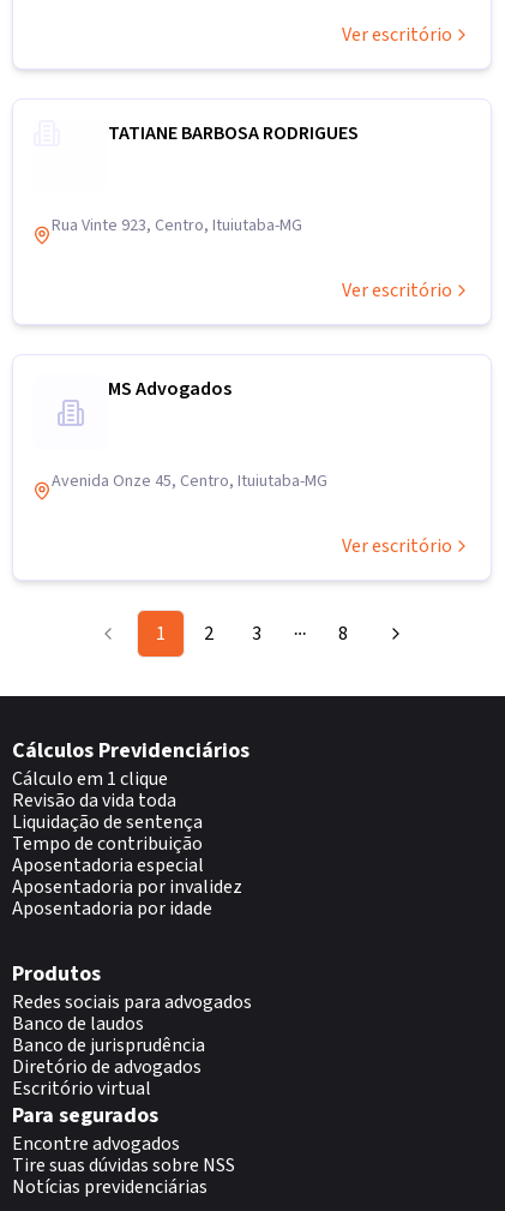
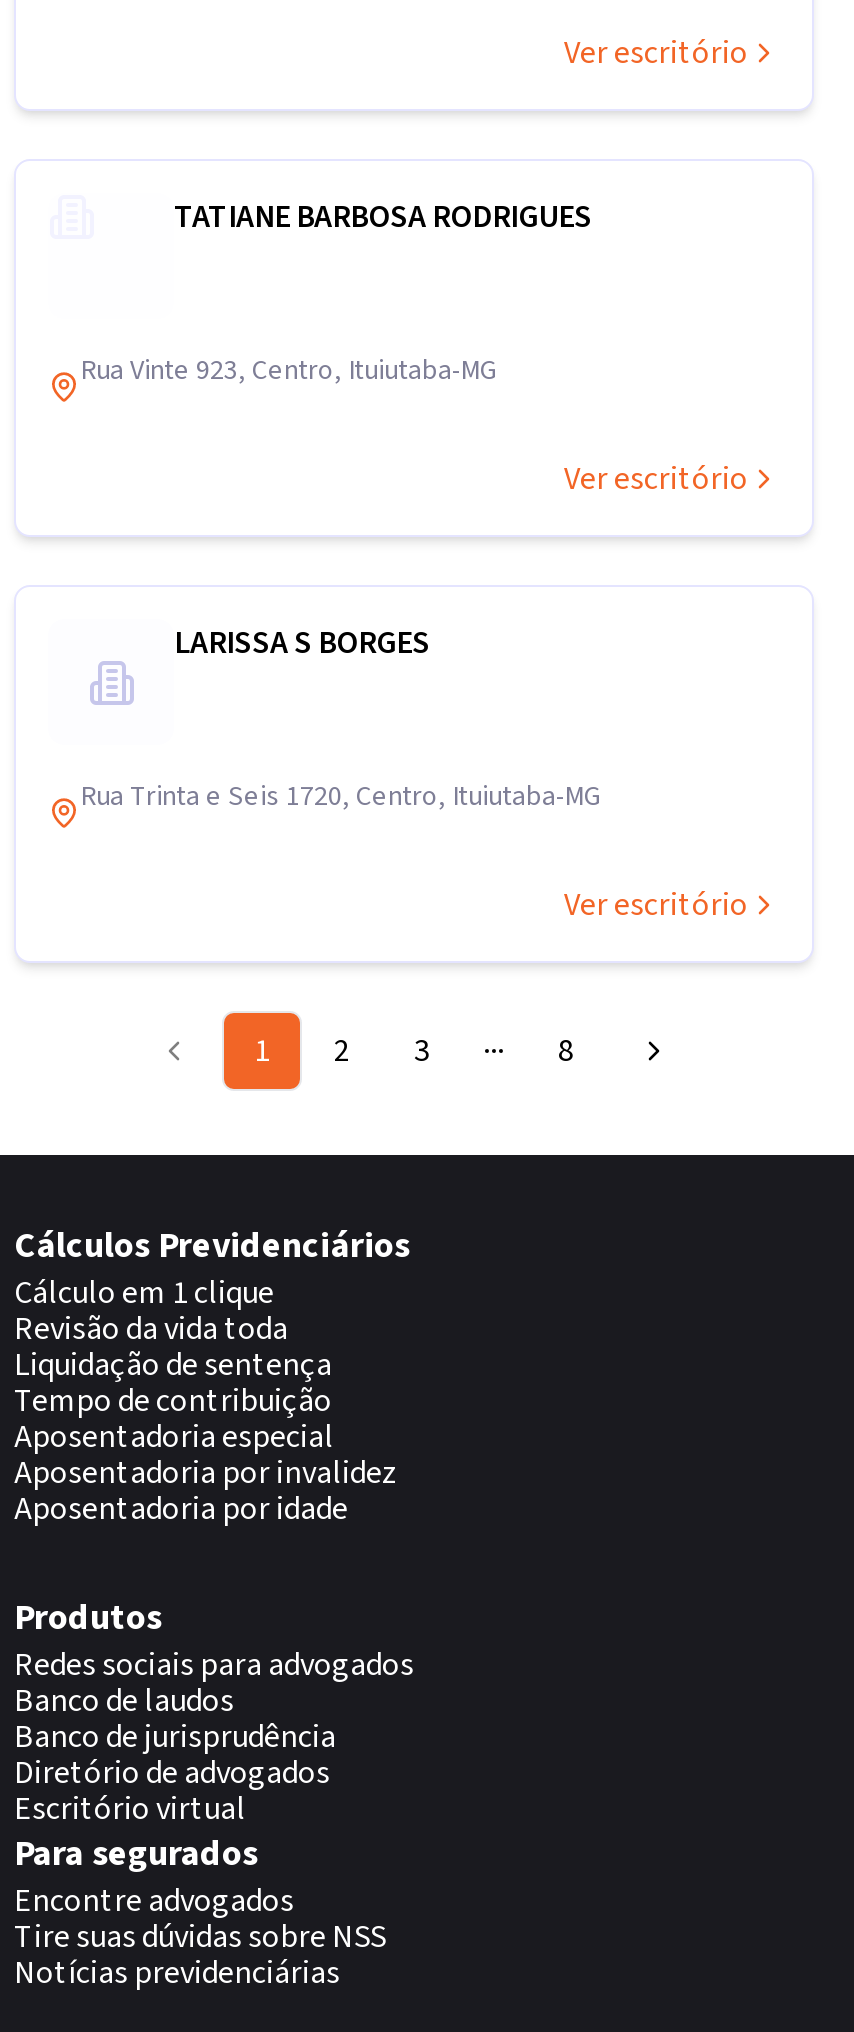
[108,376,232,402] MS Advogados -> [174,621,430,665] LARISSA S BORGES
[52,469,327,493] Avenida Onze 45, Centro, Ituiutaba-MG -> [80,777,602,817] Rua Trinta e Seis 1720, Centro, Ituiutaba-MG

